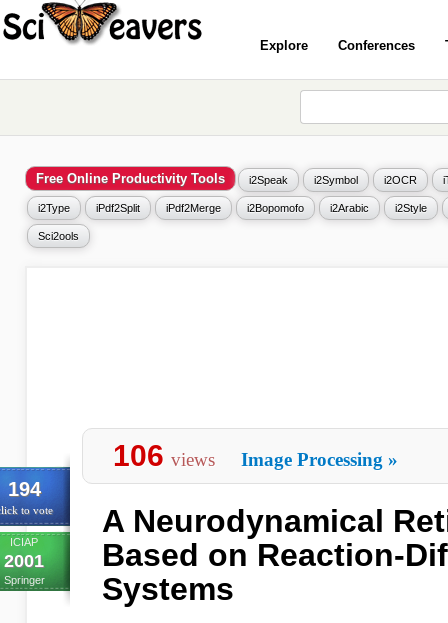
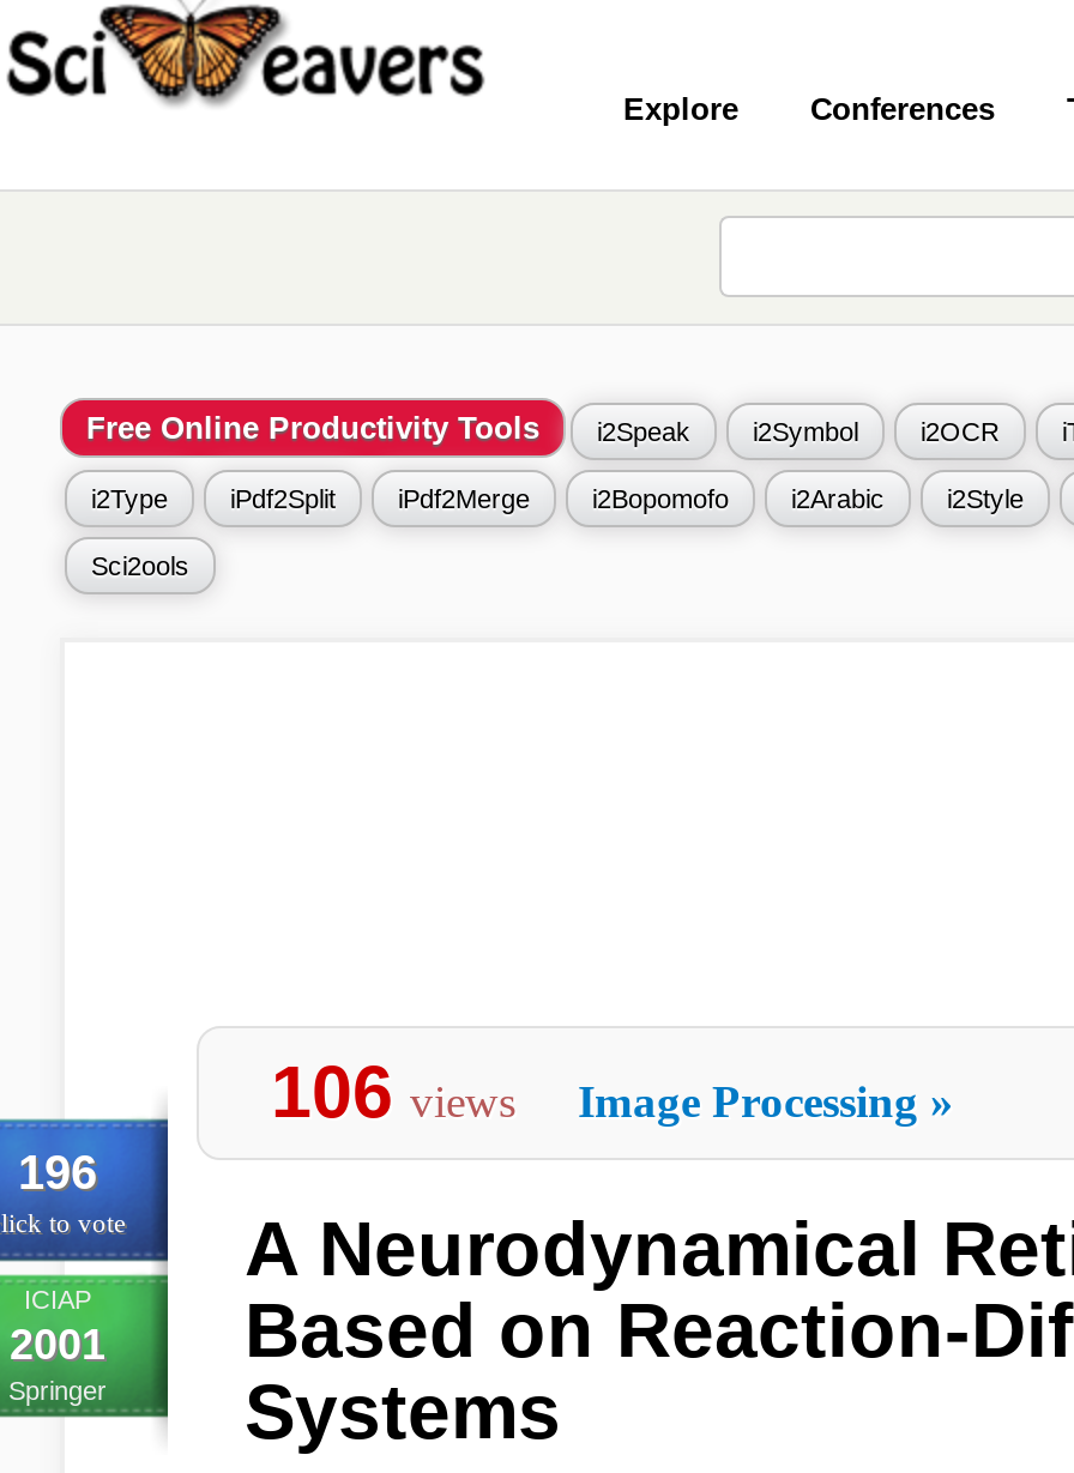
[7,478,40,500] 194 -> [18,1146,97,1199] 196

